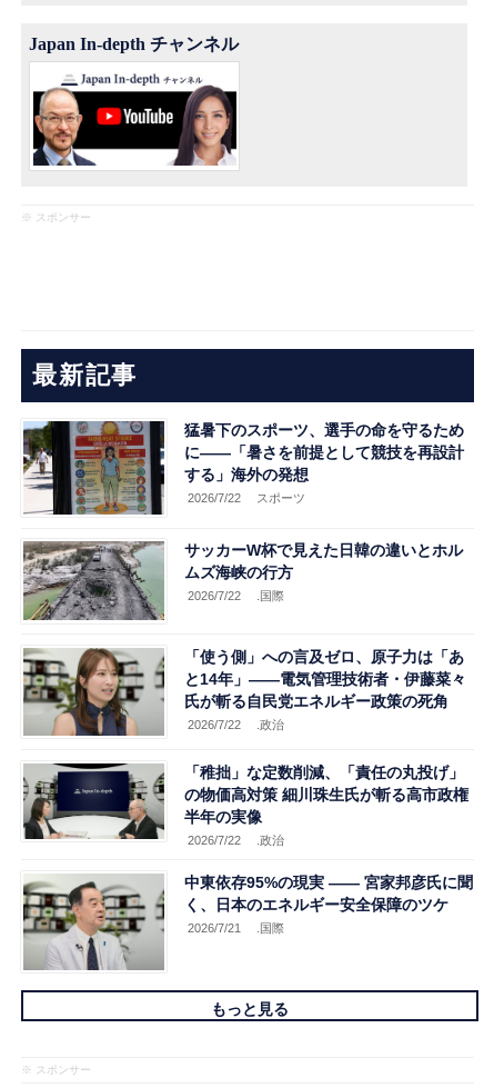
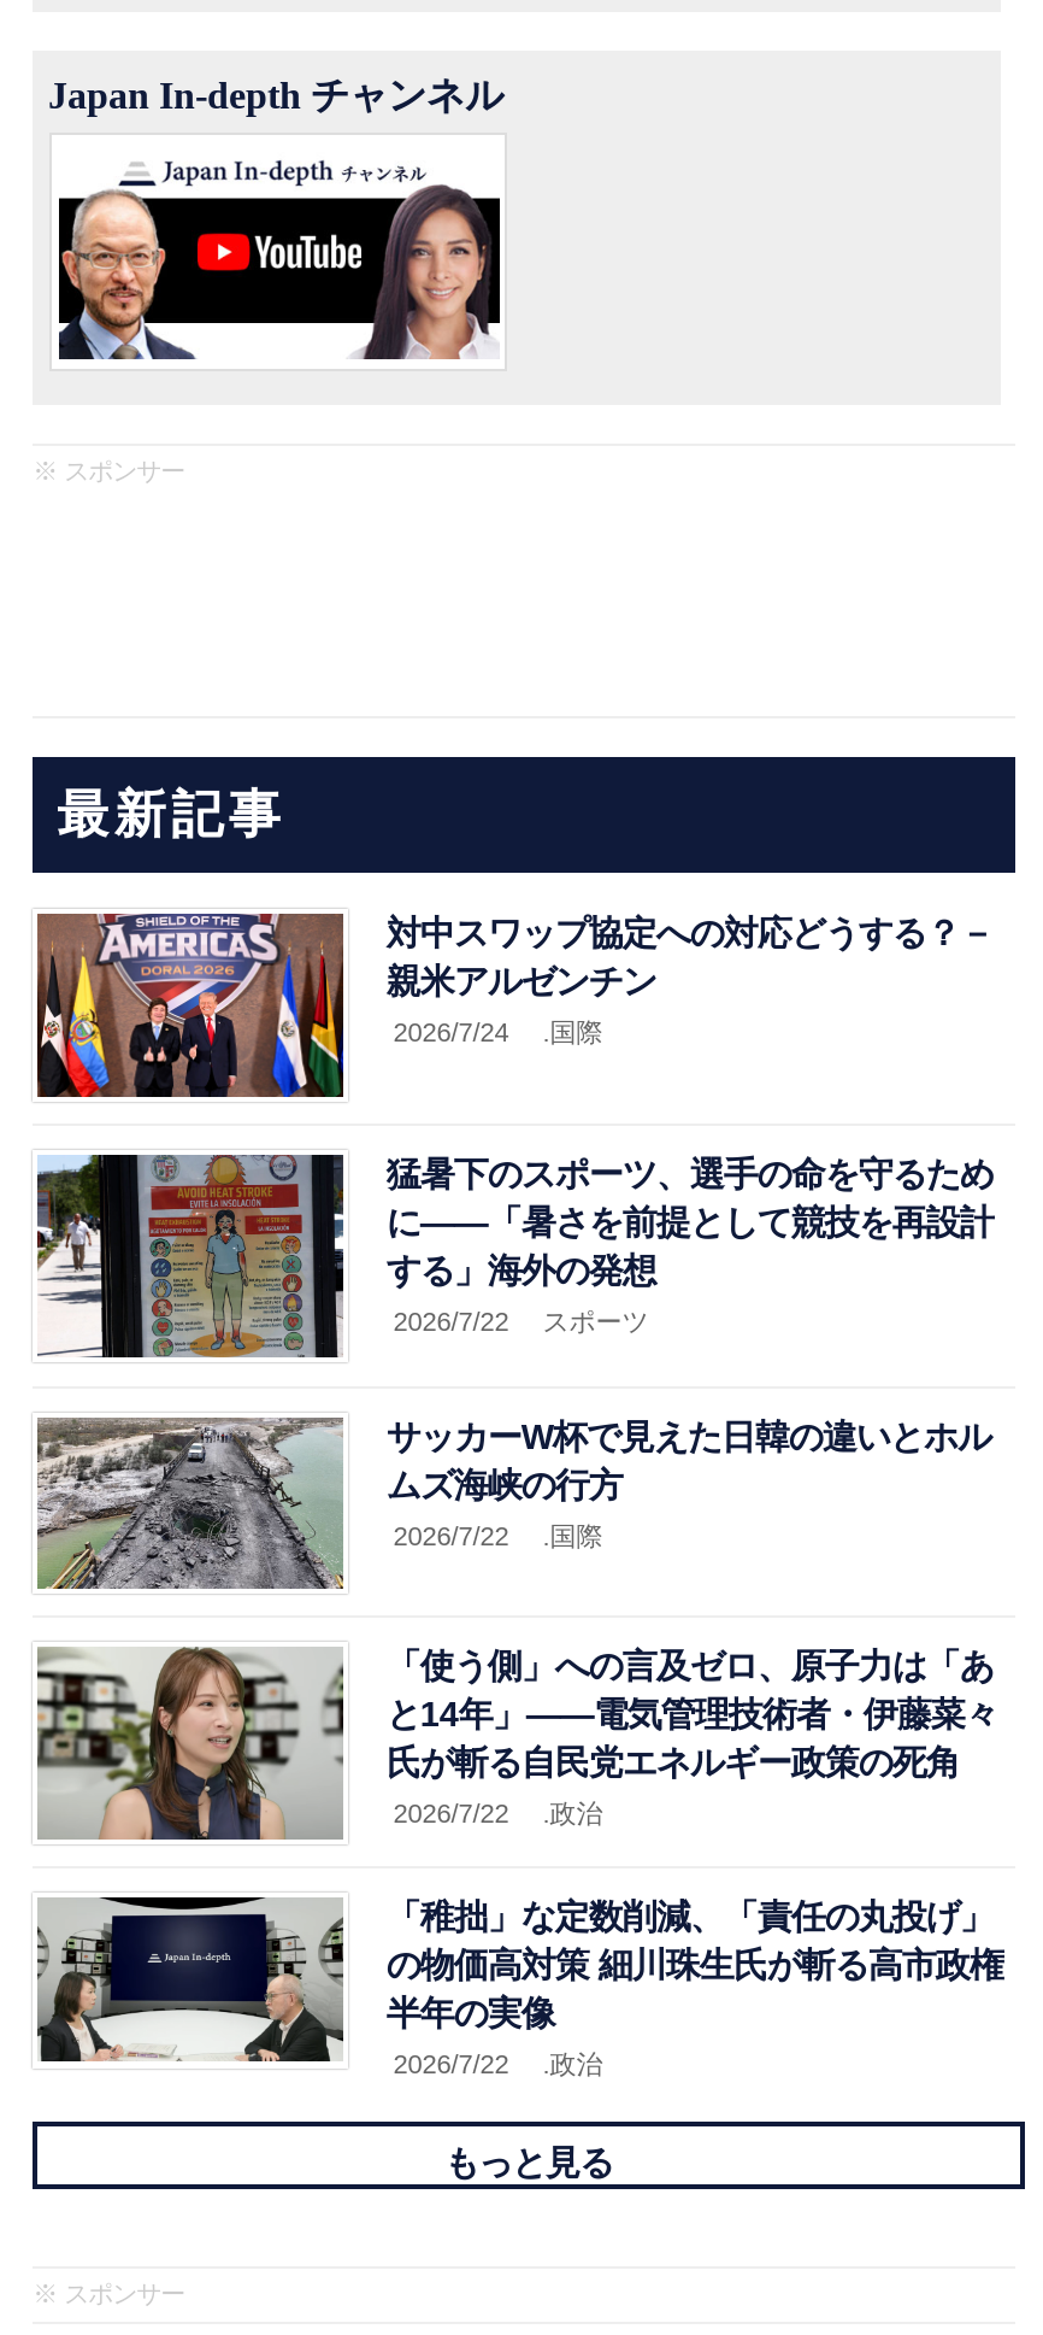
none -> [35,911,993,1114] [image] | 対中スワップ協定への対応どうする？－ | 親米アルゼンチン | 2026/7/24 .国際
moved [21,419,468,846] -> [33,1150,1003,2078]: [image] | 猛暑下のスポーツ、選手の命を守るため | に――「暑さを前提として競技を再設計 | ... | 半年の実像 | 2026/7/22 .政治
[23,873,473,971] [image] | 中東依存95%の現実 ―― 宮家邦彦氏に聞 | く、日本のエネルギー安全保障のツケ | 2026/7/21 .国際 -> none

